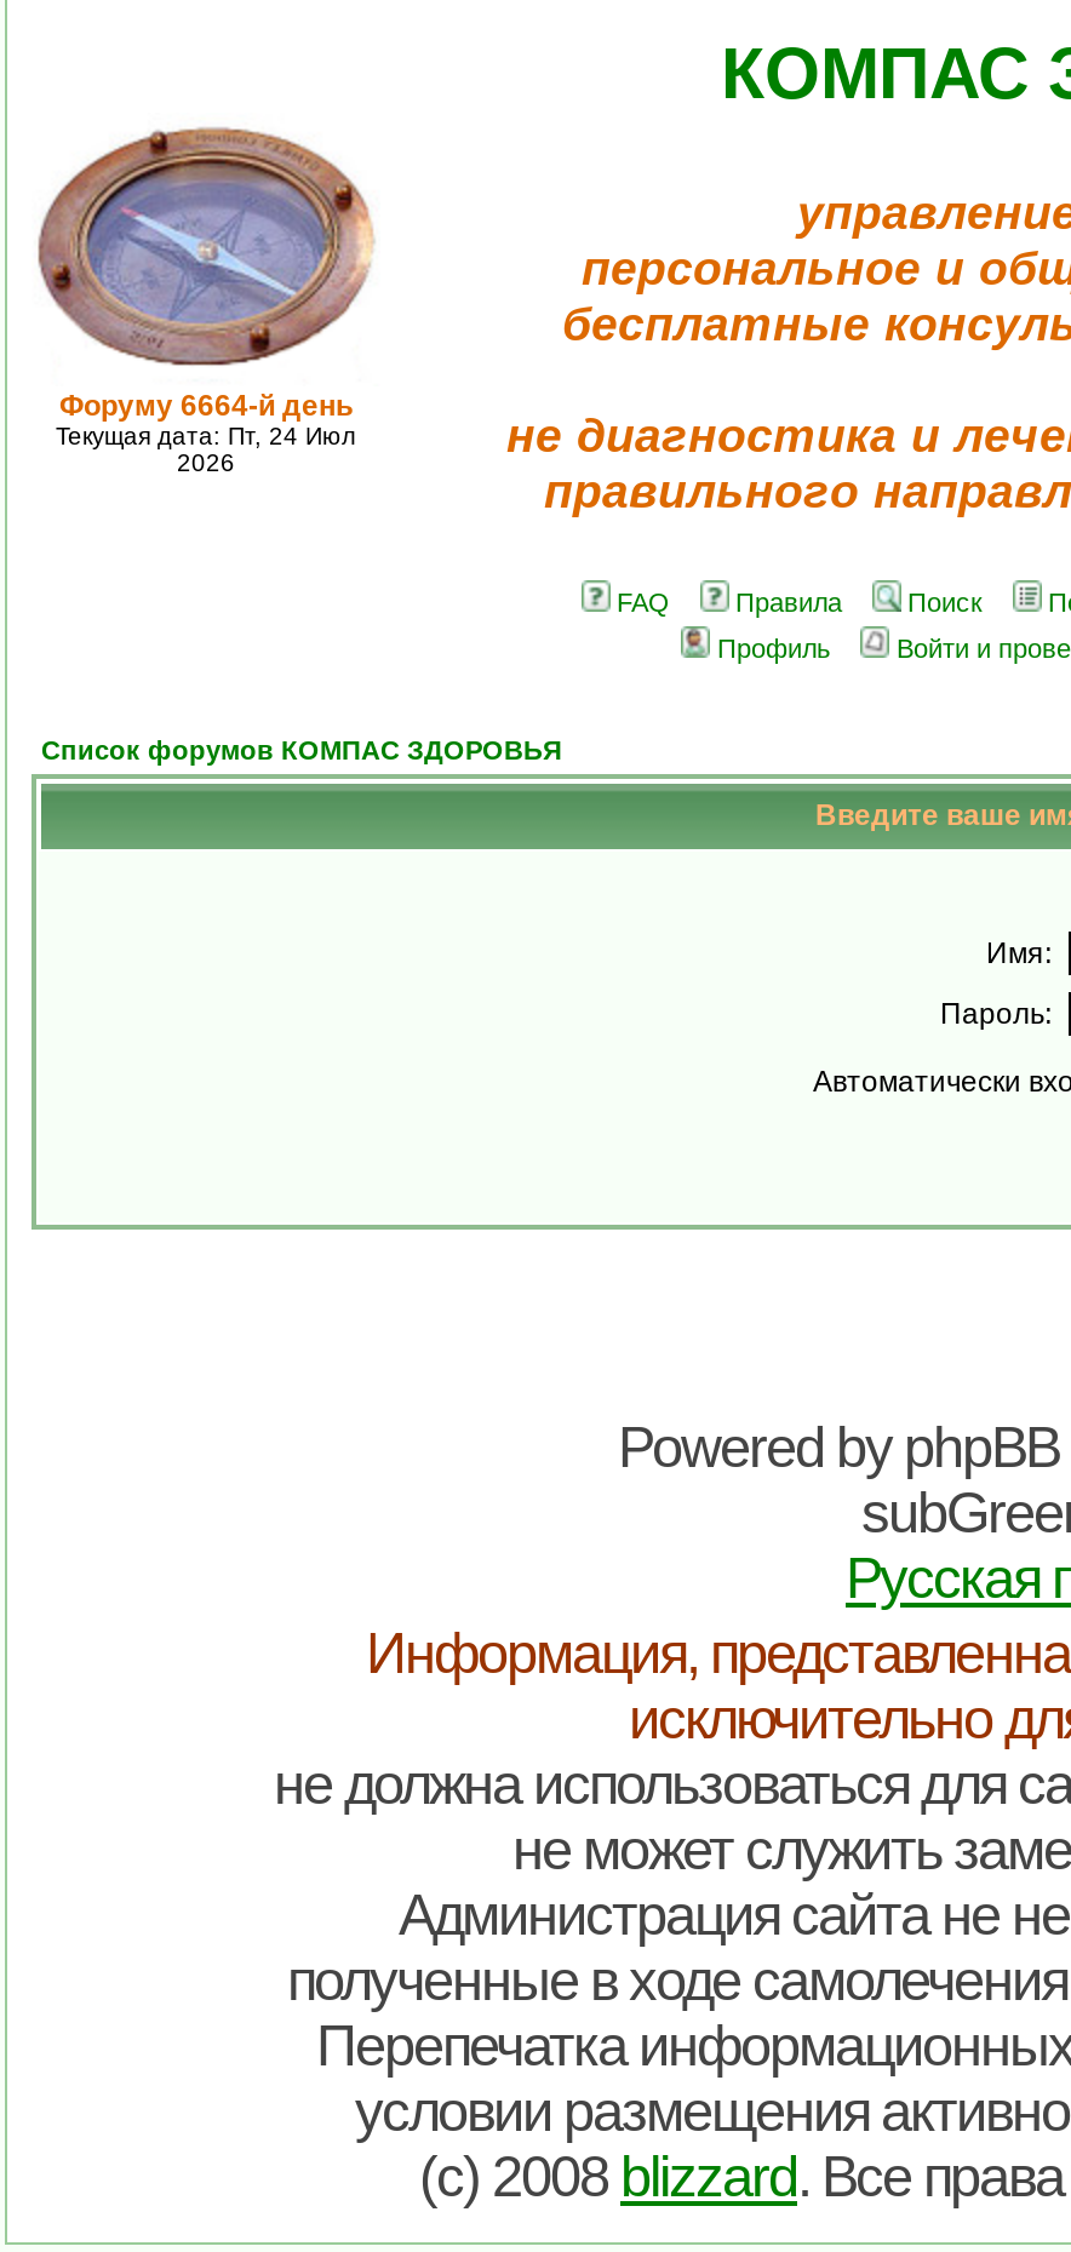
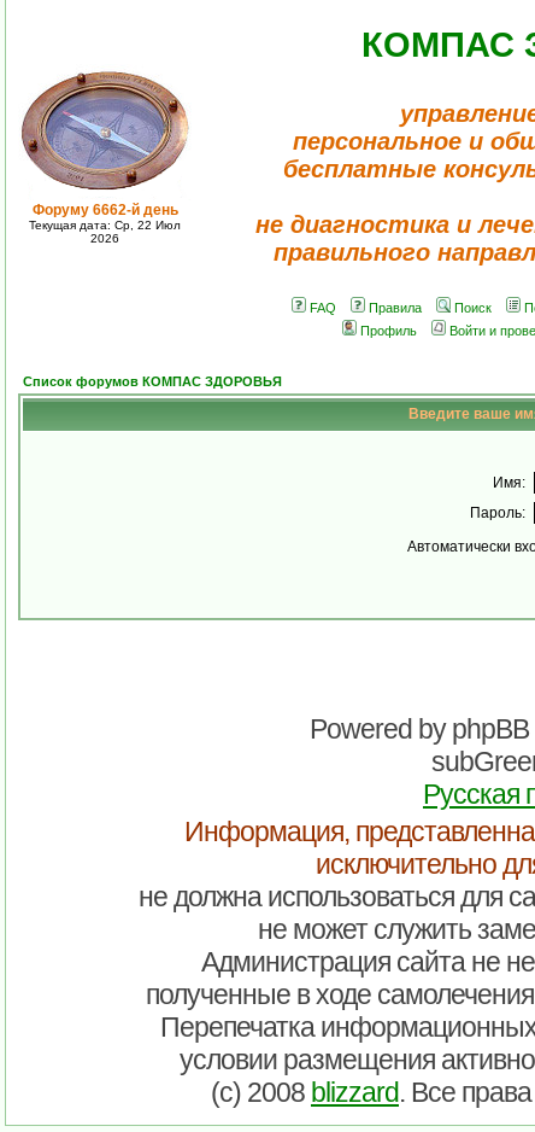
[59,389,353,423] Форуму 6664-й день -> [32,202,178,218] Форуму 6662-й день
[56,423,356,449] Текущая дата: Пт, 24 Июл -> [29,218,181,232] Текущая дата: Ср, 22 Июл

